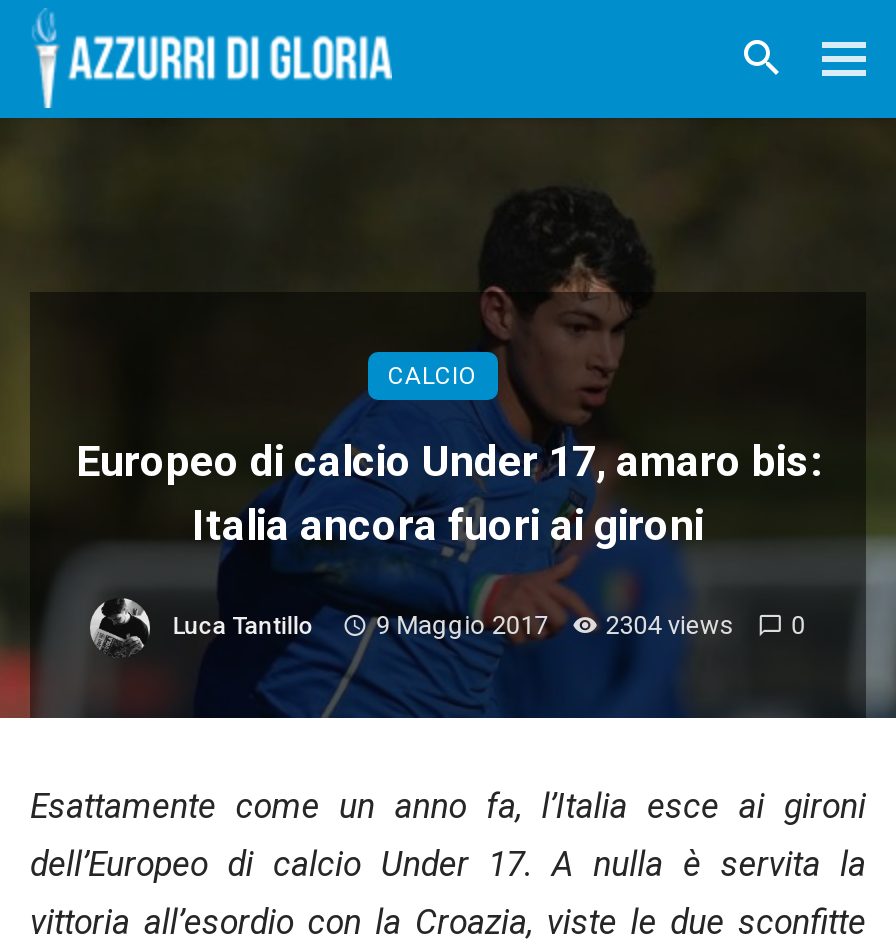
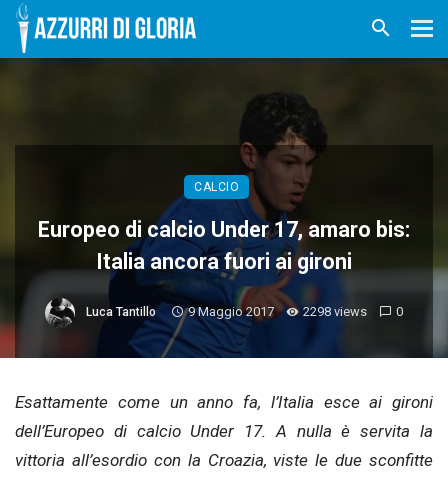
[376,611,806,641] 9 Maggio 2017 2304 views 0 -> [188,304,403,319] 9 Maggio 2017 2298 views 0

